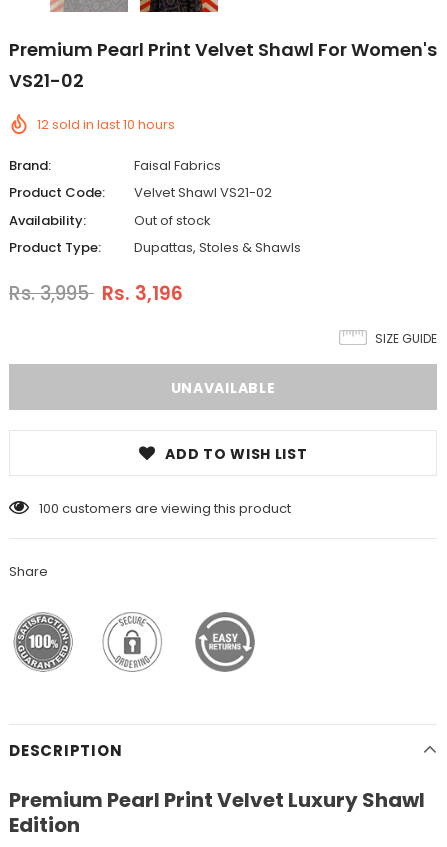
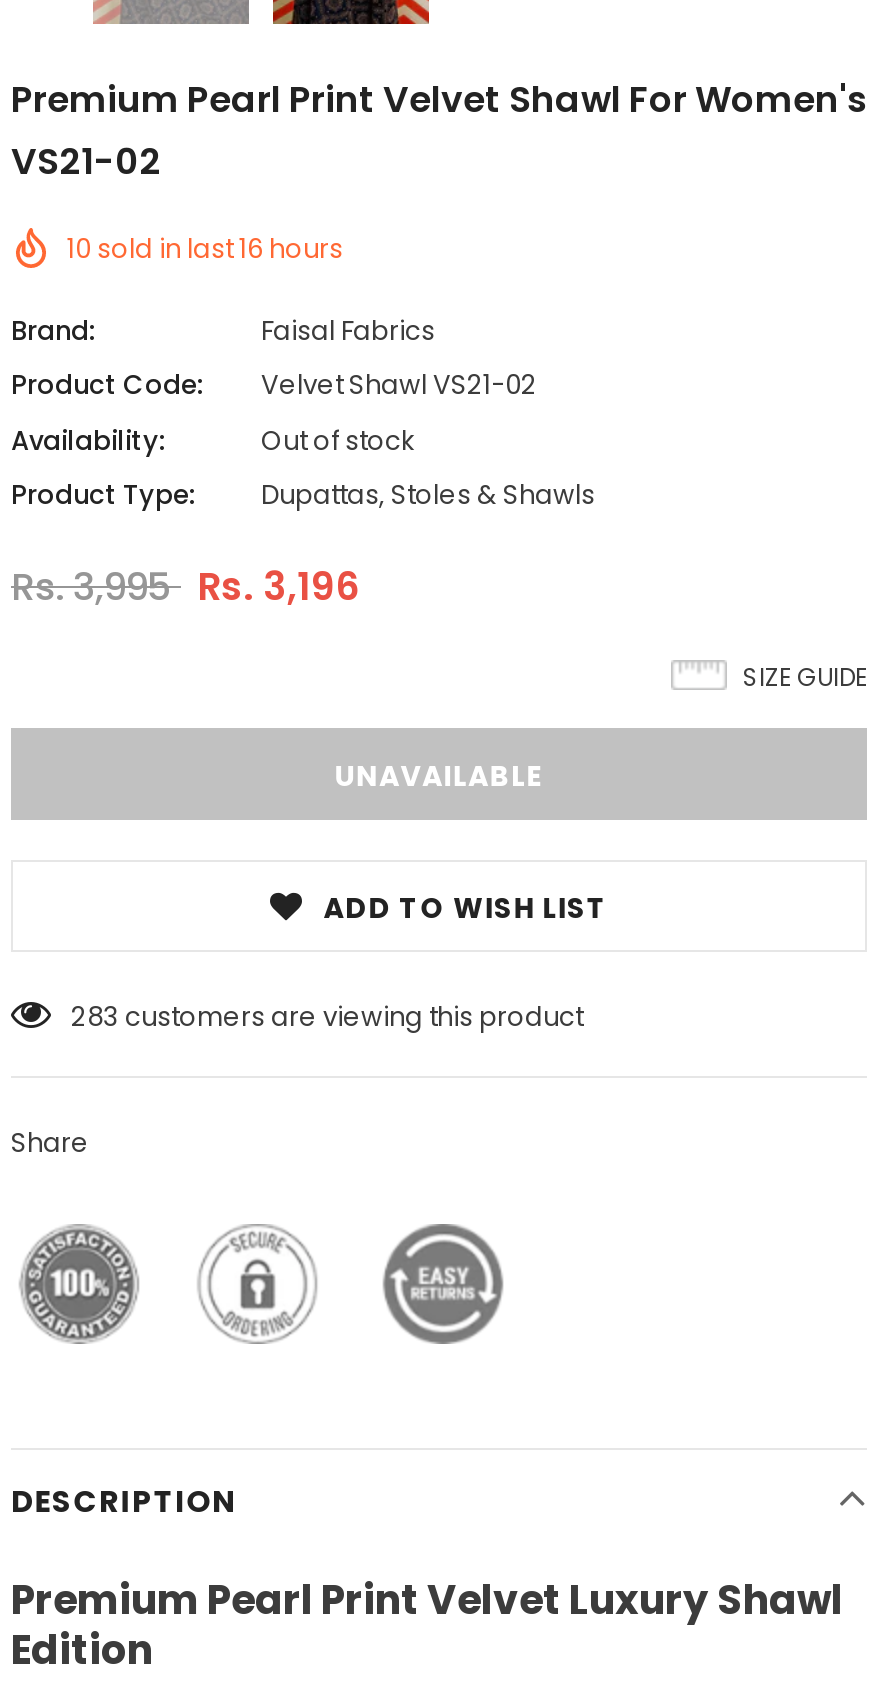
[37,114,175,133] 12 sold in last10 hours -> [67,229,343,267] 10 sold in last16 hours
[39,498,291,517] 100 customers are viewing this product -> [71,997,583,1035] 283 customers are viewing this product

